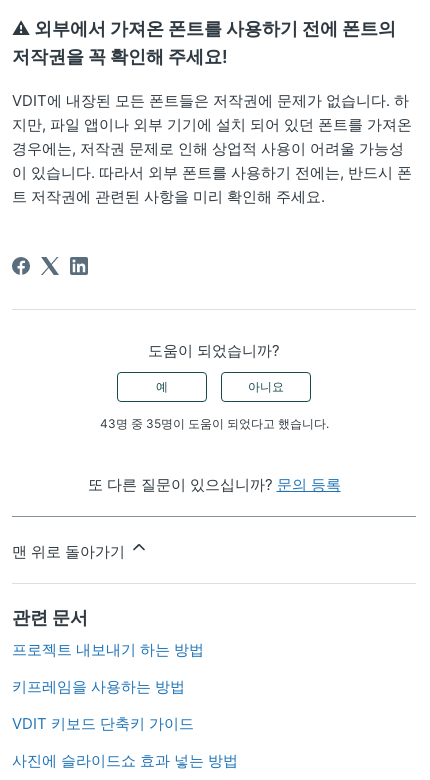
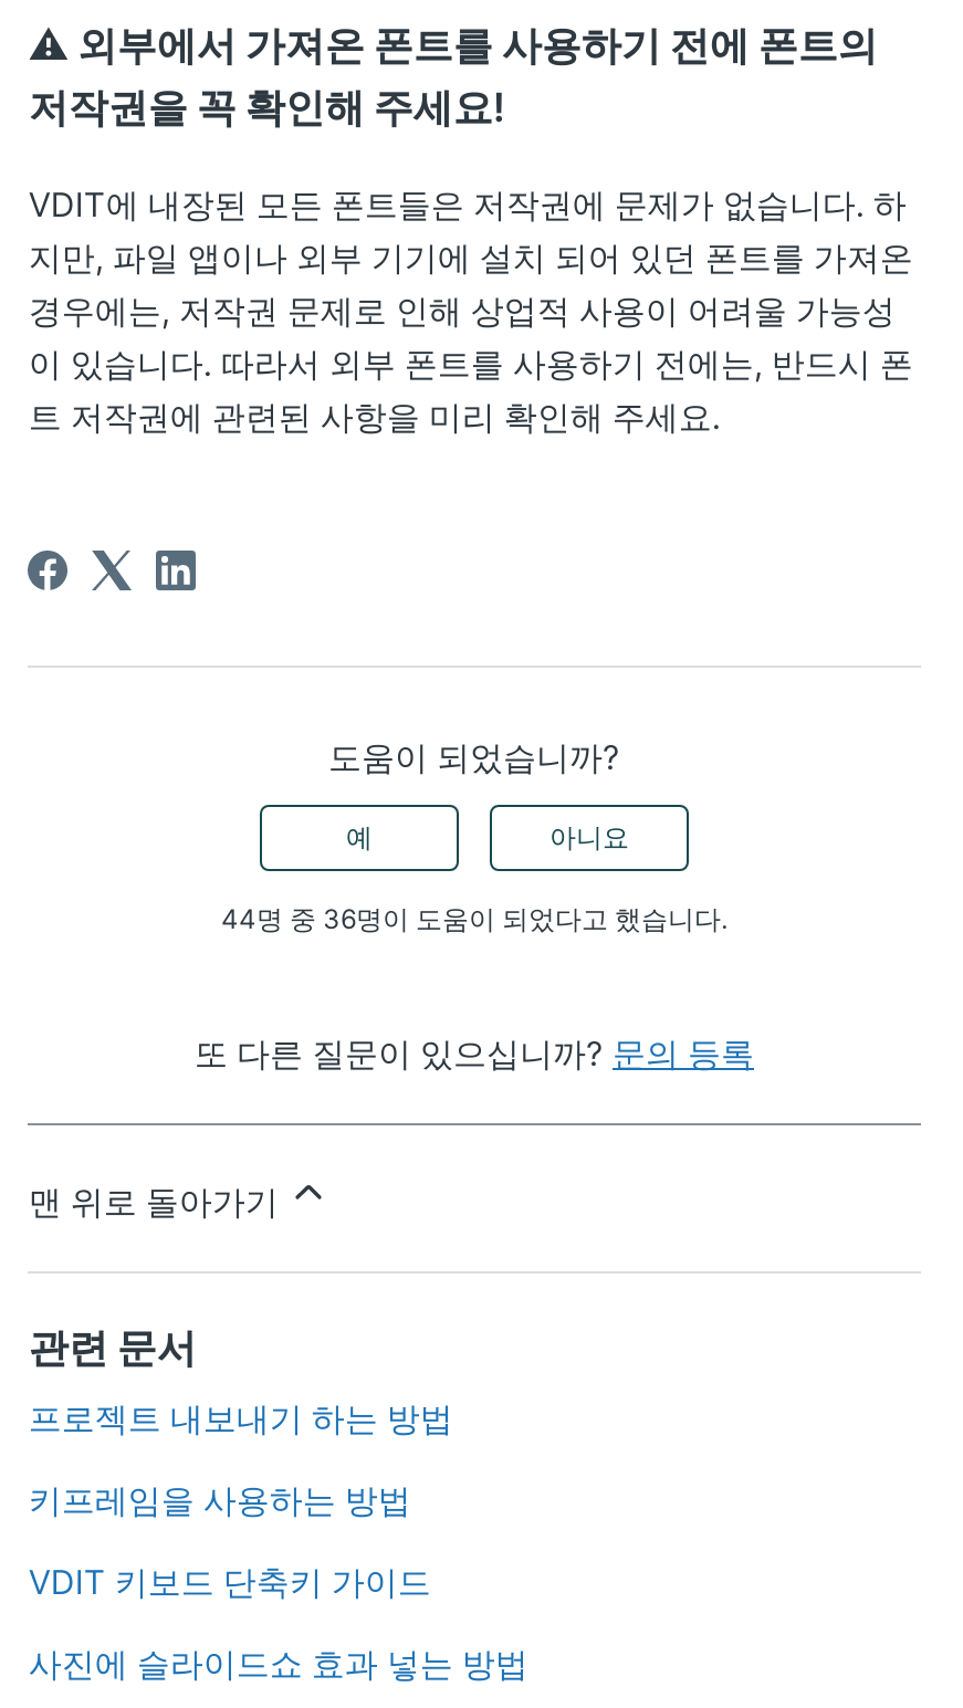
[99,416,328,431] 43명 중 35명이 도움이 되었다고 했습니다. -> [221,903,728,936] 44명 중 36명이 도움이 되었다고 했습니다.

